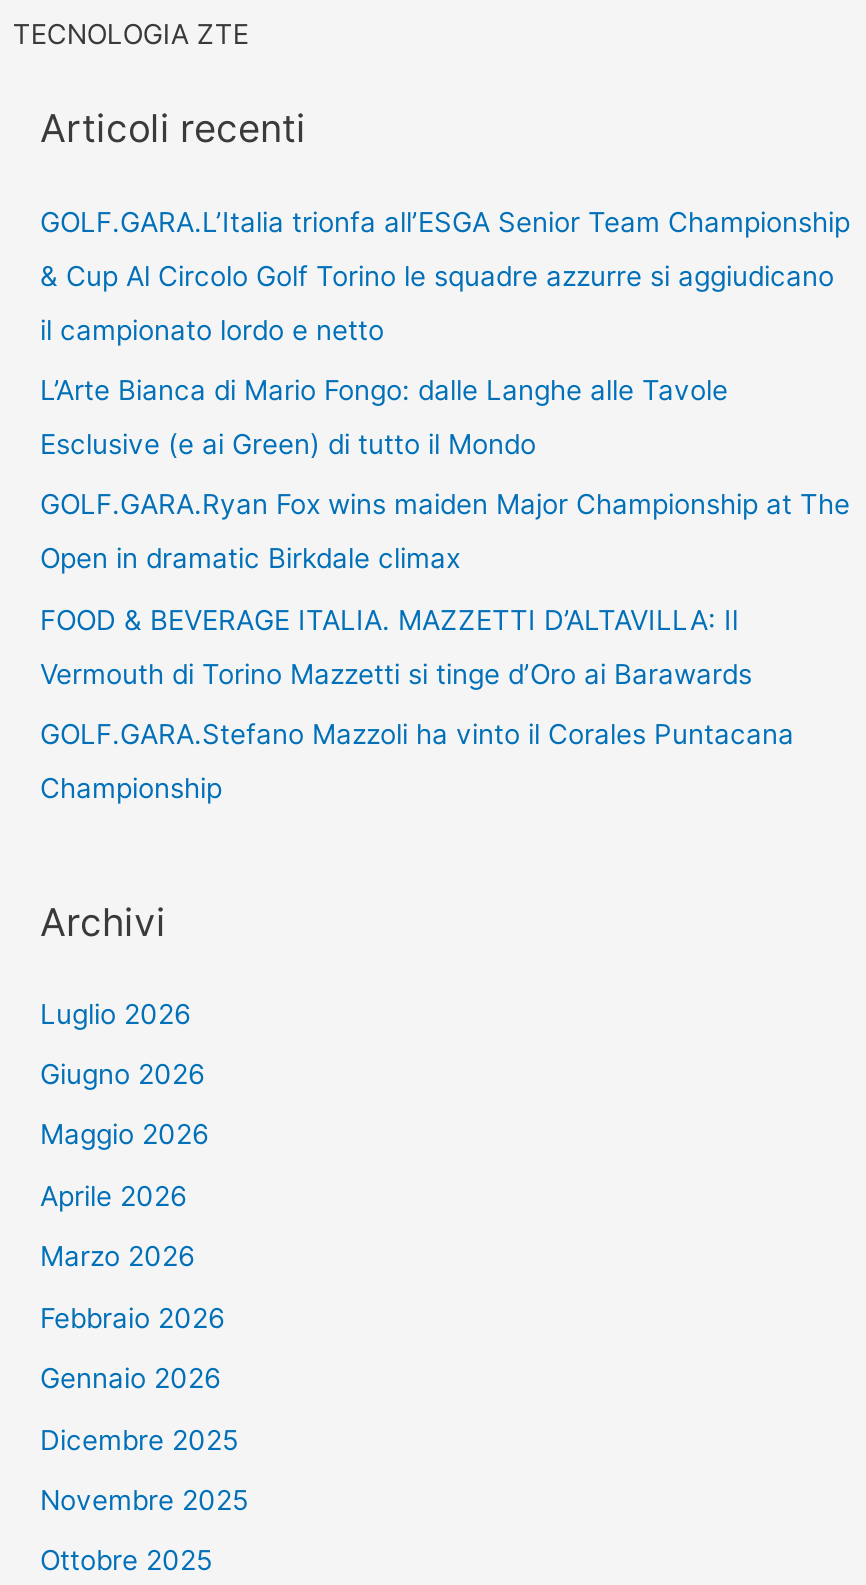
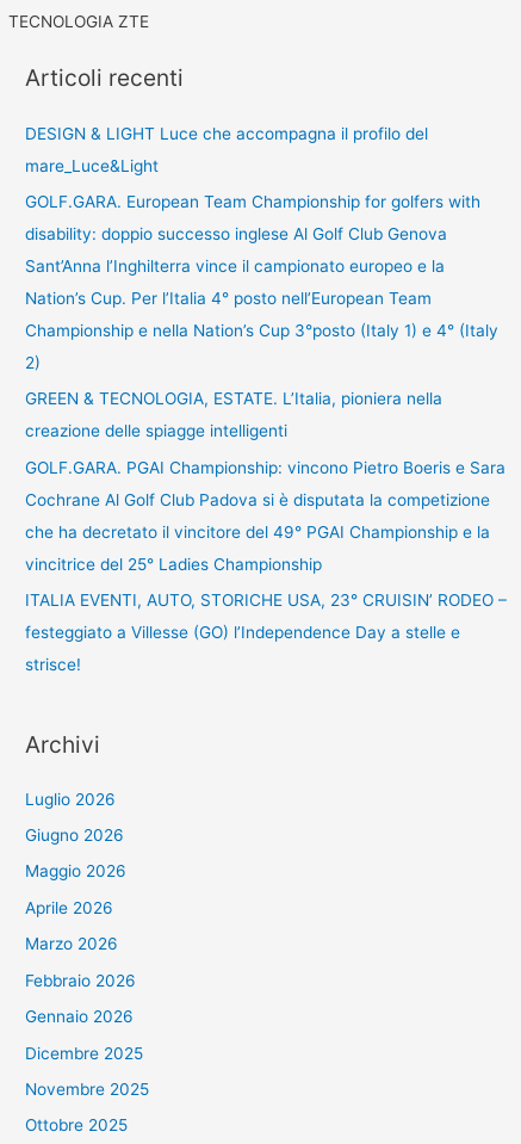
[40,205,850,804] GOLF.GARA.L’Italia trionfa all’ESGA Senior Team Championship | & Cup Al Circolo Golf Torino le squadre azzurre si aggiudicano | il campionato lordo e netto | L’Arte Bianca di Mario Fongo: dalle Langhe alle Tavole | Esclusive (e ai Green) di tutto il Mondo | GOLF.GARA.Ryan Fox wins maiden Major Championship at The | Open in dramatic Birkdale climax | FOOD & BEVERAGE ITALIA. MAZZETTI D’ALTAVILLA: Il | Vermouth di Torino Mazzetti si tinge d’Oro ai Barawards | GOLF.GARA.Stefano Mazzoli ha vinto il Corales Puntacana | Championship -> [25,124,507,674] DESIGN & LIGHT Luce che accompagna il profilo del | mare_Luce&Light | GOLF.GARA. European Team Championship for golfers with | disability: doppio successo inglese Al Golf Club Genova | Sant’Anna l’Inghilterra vince il campionato europeo e la | Nation’s Cup. Per l’Italia 4° posto nell’European Team | Championship e nella Nation’s Cup 3°posto (Italy 1) e 4° (Italy | 2) | GREEN & TECNOLOGIA, ESTATE. L’Italia, pioniera nella | creazione delle spiagge intelligenti | GOLF.GARA. PGAI Championship: vincono Pietro Boeris e Sara | Cochrane Al Golf Club Padova si è disputata la competizione | che ha decretato il vincitore del 49° PGAI Championship e la | vincitrice del 25° Ladies Championship | ITALIA EVENTI, AUTO, STORICHE USA, 23° CRUISIN’ RODEO – | festeggiato a Villesse (GO) l’Independence Day a stelle e | strisce!

